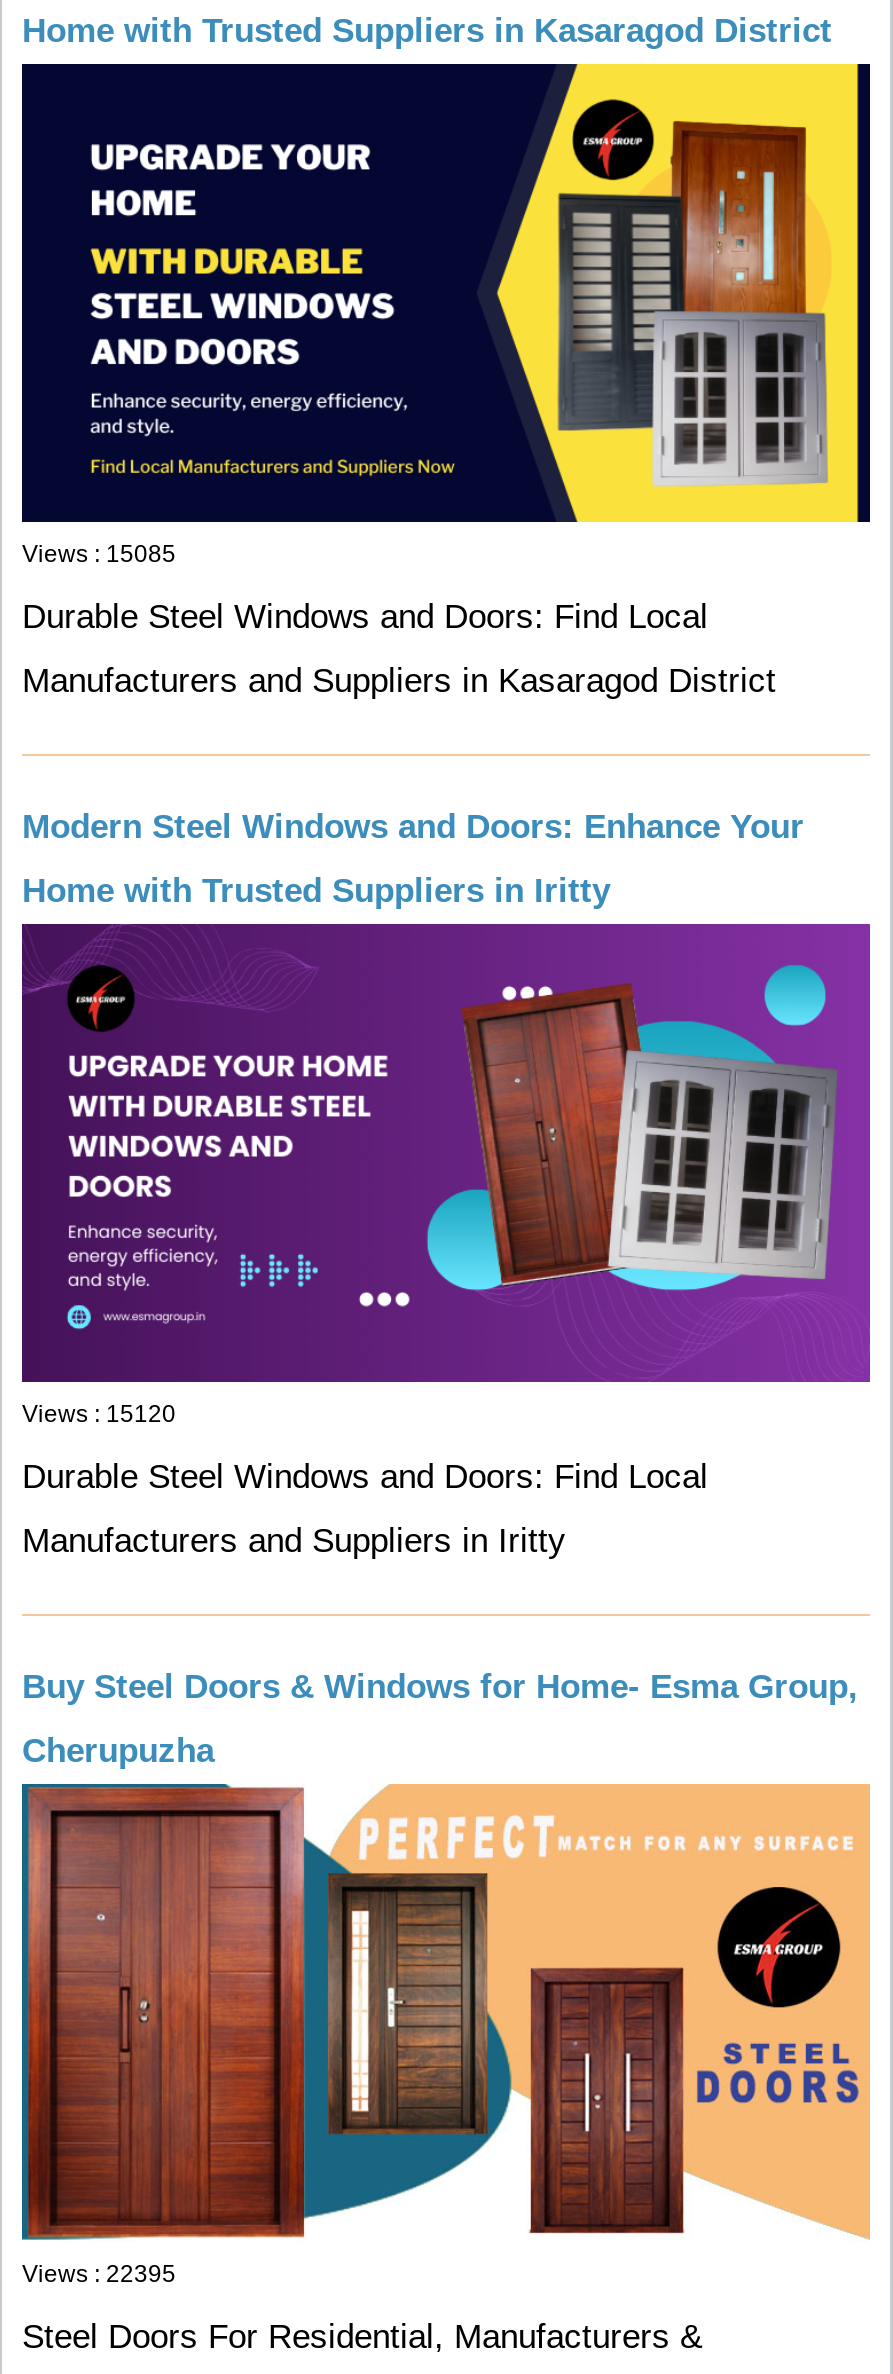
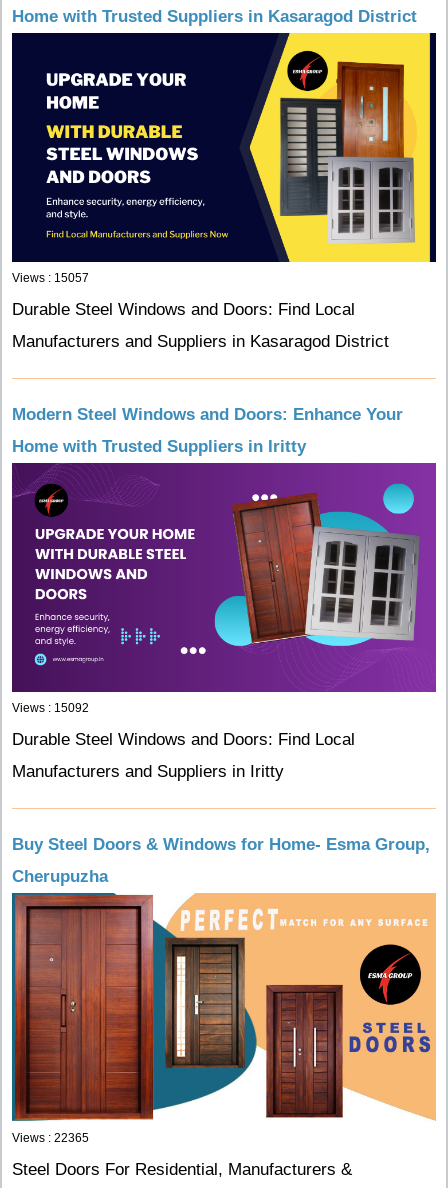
[22,540,176,568] Views : 15085 -> [12,271,89,285] Views : 15057
[22,1400,176,1428] Views : 15120 -> [12,701,89,715] Views : 15092
[22,2260,176,2288] Views : 22395 -> [12,1131,89,1145] Views : 22365

